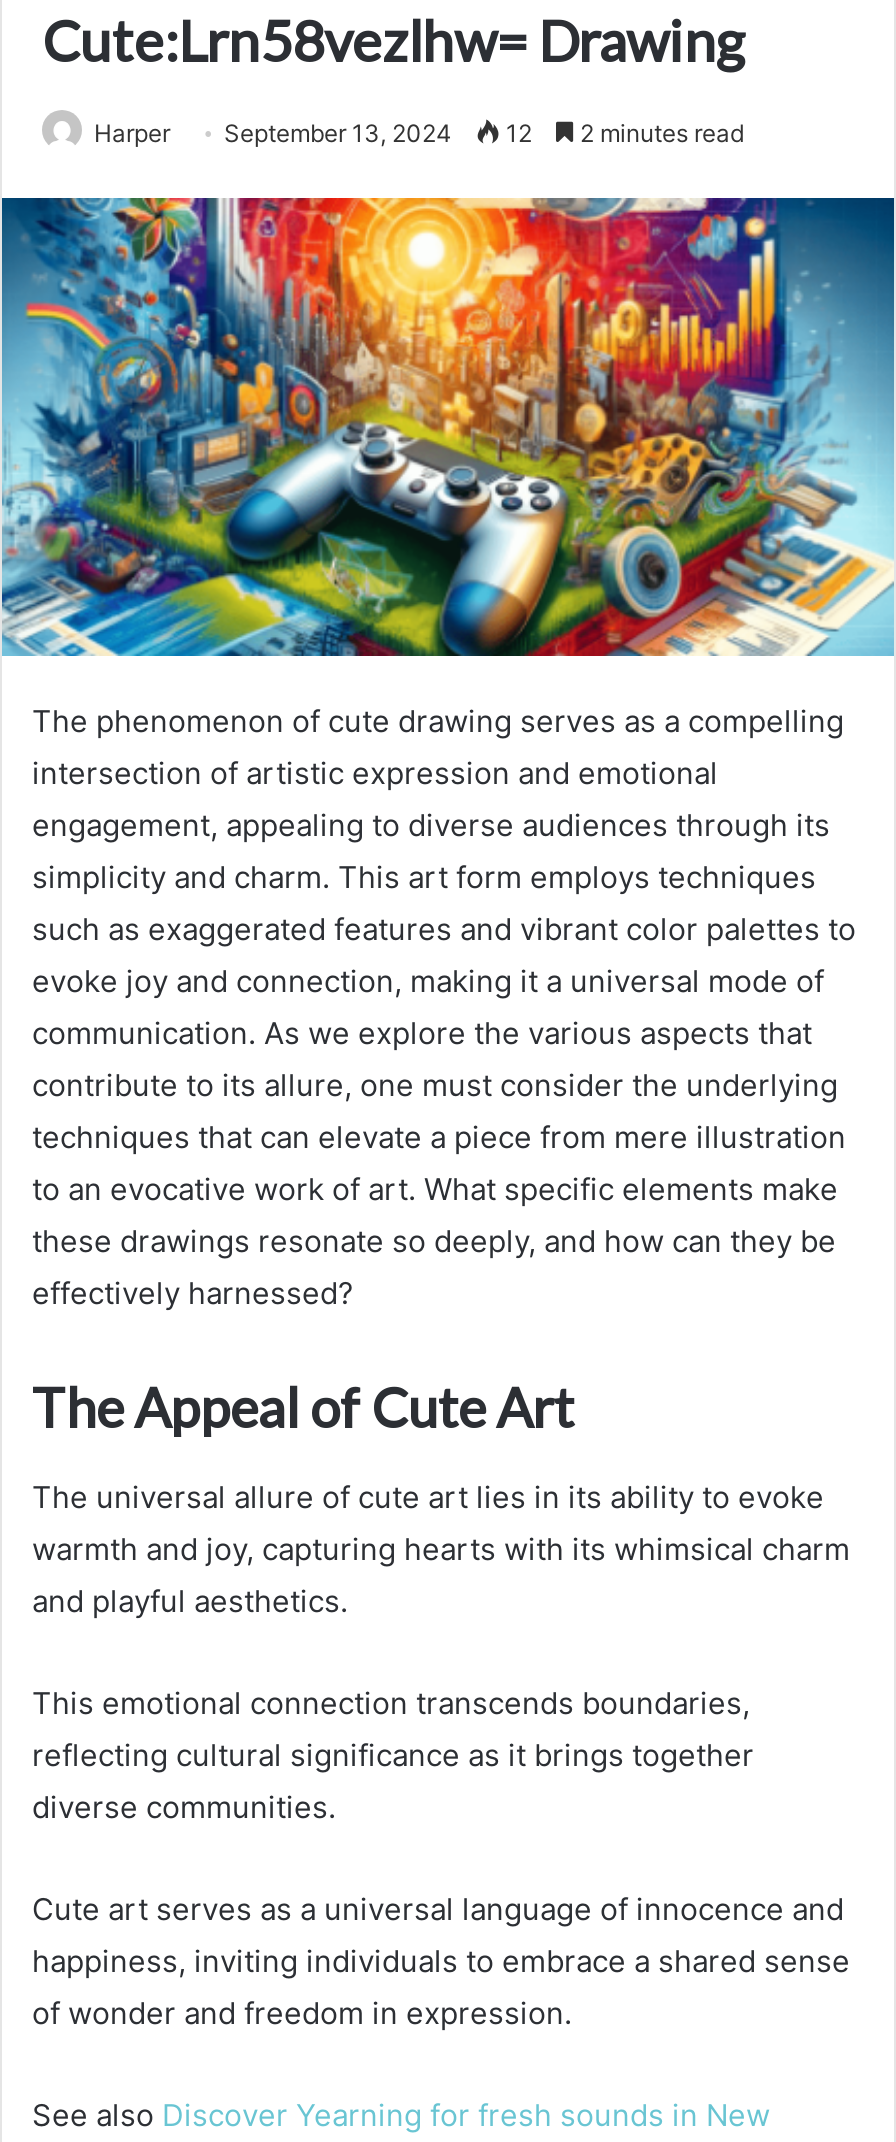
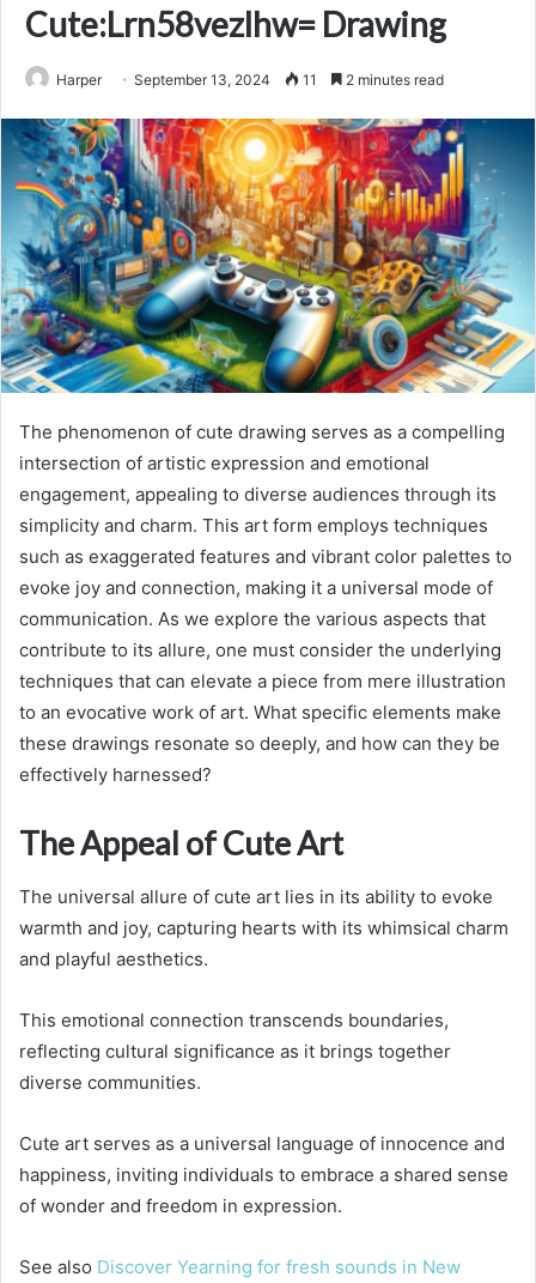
[94,118,744,148] Harper September 13, 2024 12 2 minutes read -> [56,71,444,89] Harper September 13, 2024 11 2 minutes read

